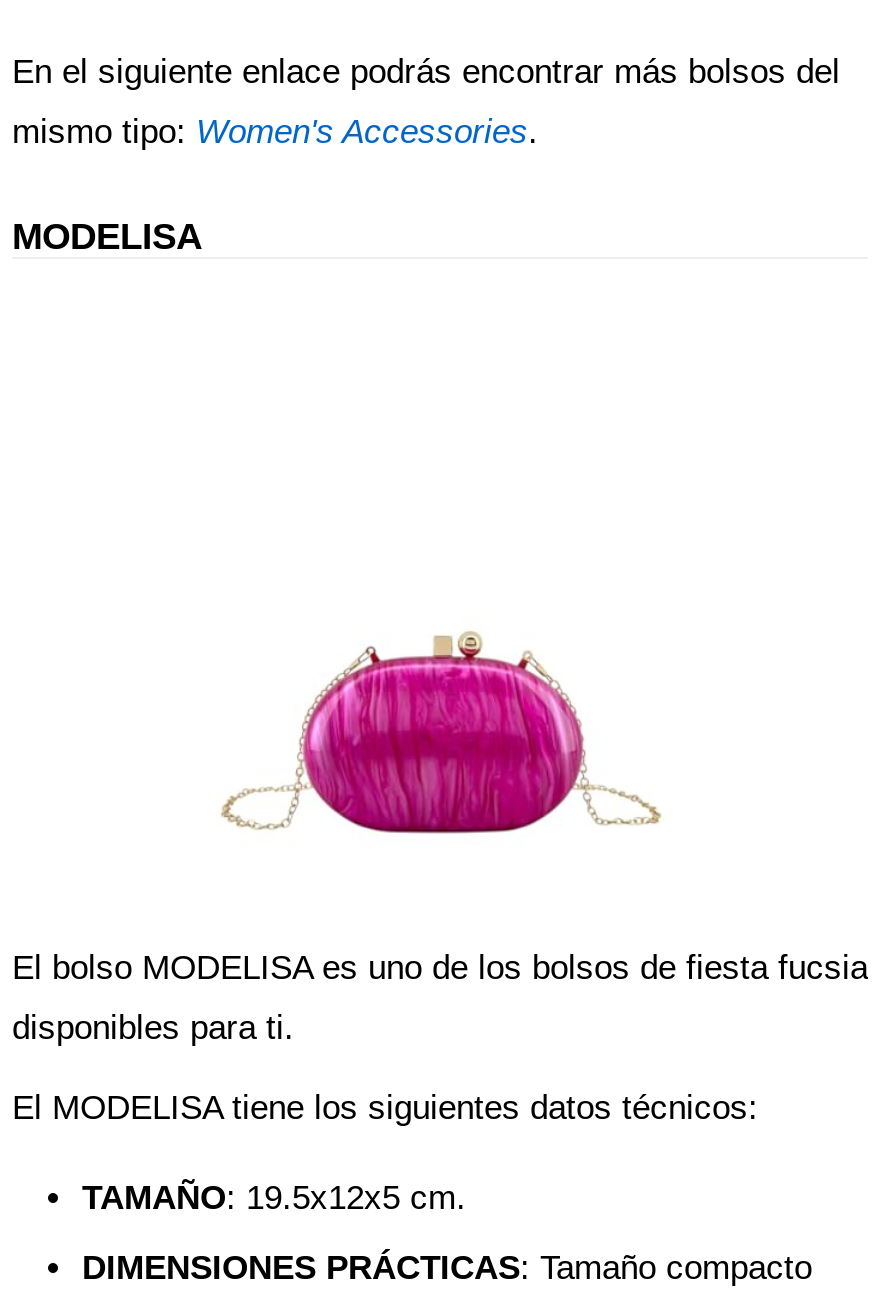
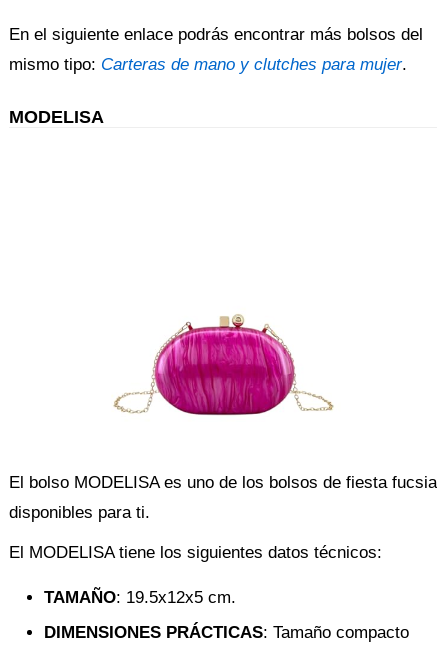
[12,113,538,151] mismo tipo: Women's Accessories. -> [9,55,407,74] mismo tipo: Carteras de mano y clutches para mujer.

